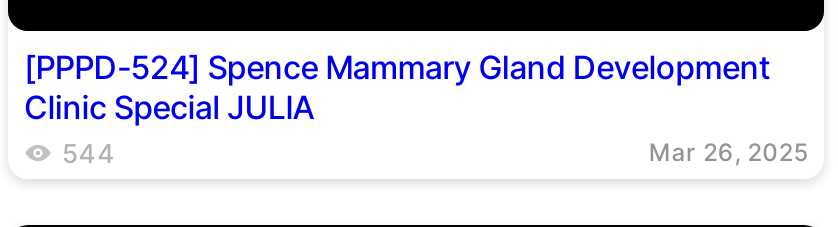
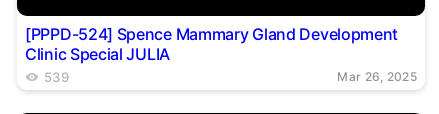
[62,136,116,168] 544 -> [44,69,69,85] 539

